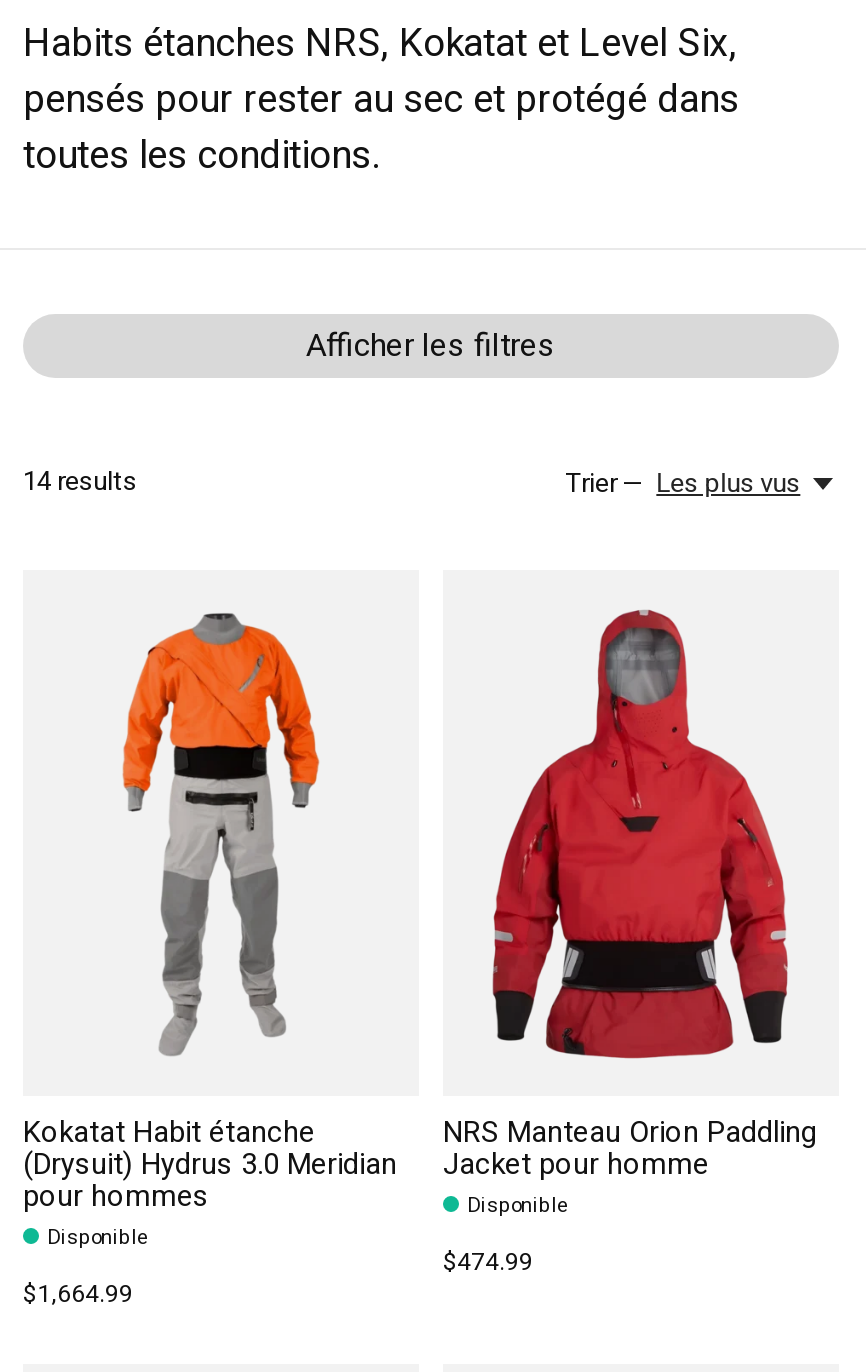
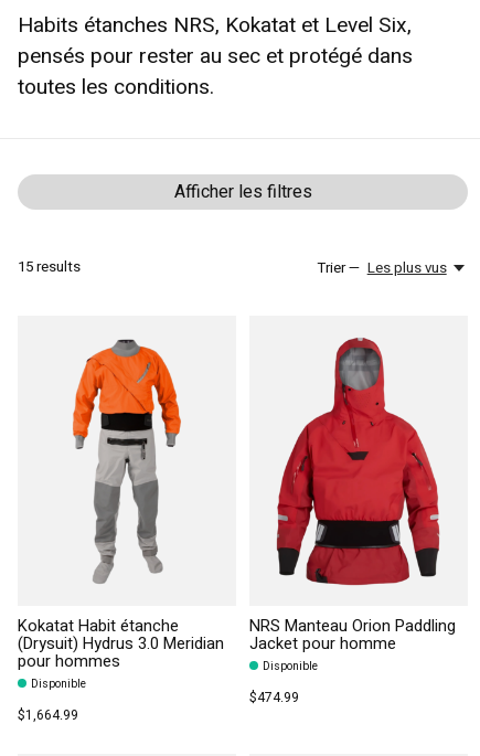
[23,462,137,502] 14 results -> [18,256,81,278] 15 results

